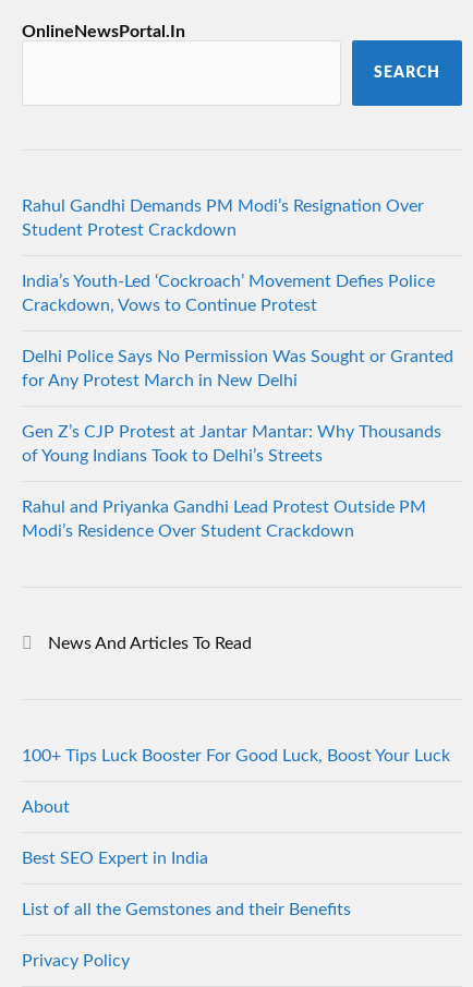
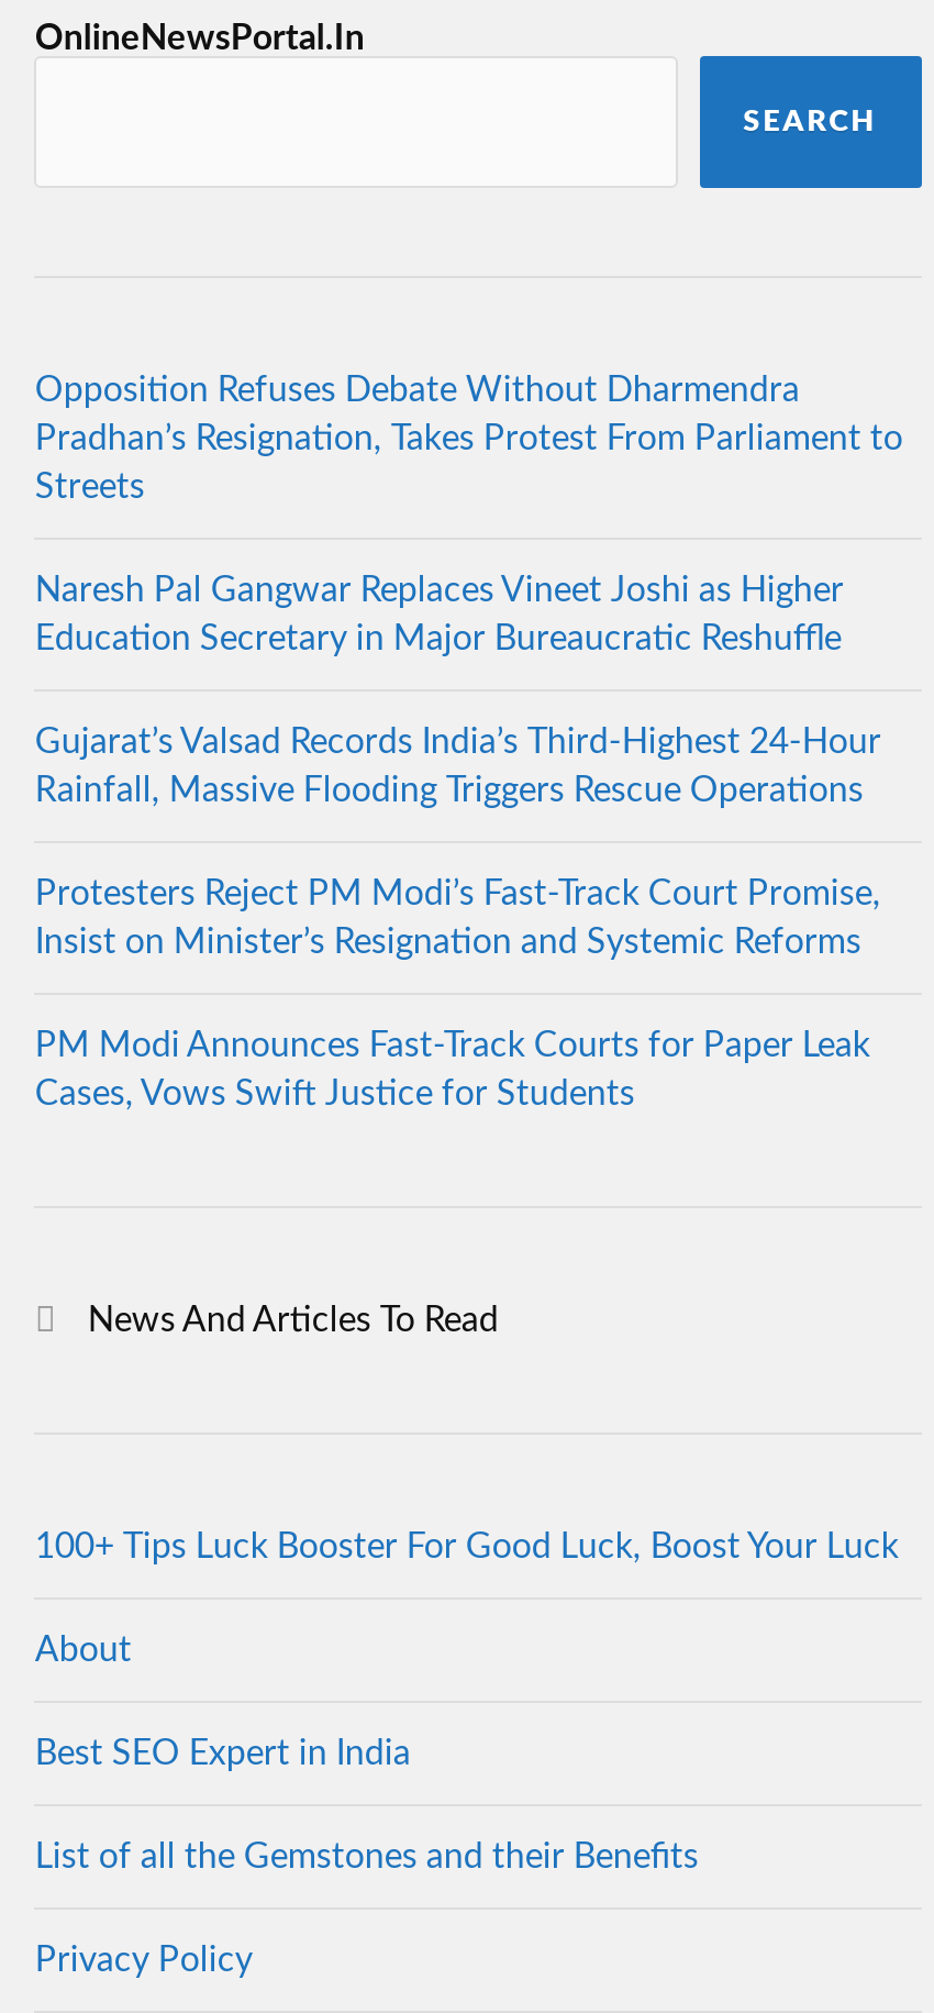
[22,198,424,239] Rahul Gandhi Demands PM Modi’s Resignation Over | Student Protest Crackdown -> [35,373,903,505] Opposition Refuses Debate Without Dharmendra | Pradhan’s Resignation, Takes Protest From Parliament to | Streets
[22,273,435,314] India’s Youth-Led ‘Cockroach’ Movement Defies Police | Crackdown, Vows to Continue Protest -> [35,573,844,657] Naresh Pal Gangwar Replaces Vineet Joshi as Higher | Education Secretary in Major Bureaucratic Reshuffle
[22,348,454,390] Delhi Police Says No Permission Was Sought or Granted | for Any Protest March in New Delhi -> [35,725,881,809] Gujarat’s Valsad Records India’s Third-Highest 24-Hour | Rainfall, Massive Flooding Triggers Rescue Operations
[22,423,442,465] Gen Z’s CJP Protest at Jantar Mantar: Why Thousands | of Young Indians Took to Delhi’s Streets -> [35,877,881,960] Protesters Reject PM Modi’s Fast-Track Court Promise, | Insist on Minister’s Resignation and Systemic Reforms
[22,499,427,540] Rahul and Priyanka Gandhi Lead Protest Outside PM | Modi’s Residence Over Student Crackdown -> [35,1029,870,1112] PM Modi Announces Fast-Track Courts for Paper Leak | Cases, Vows Swift Justice for Students

